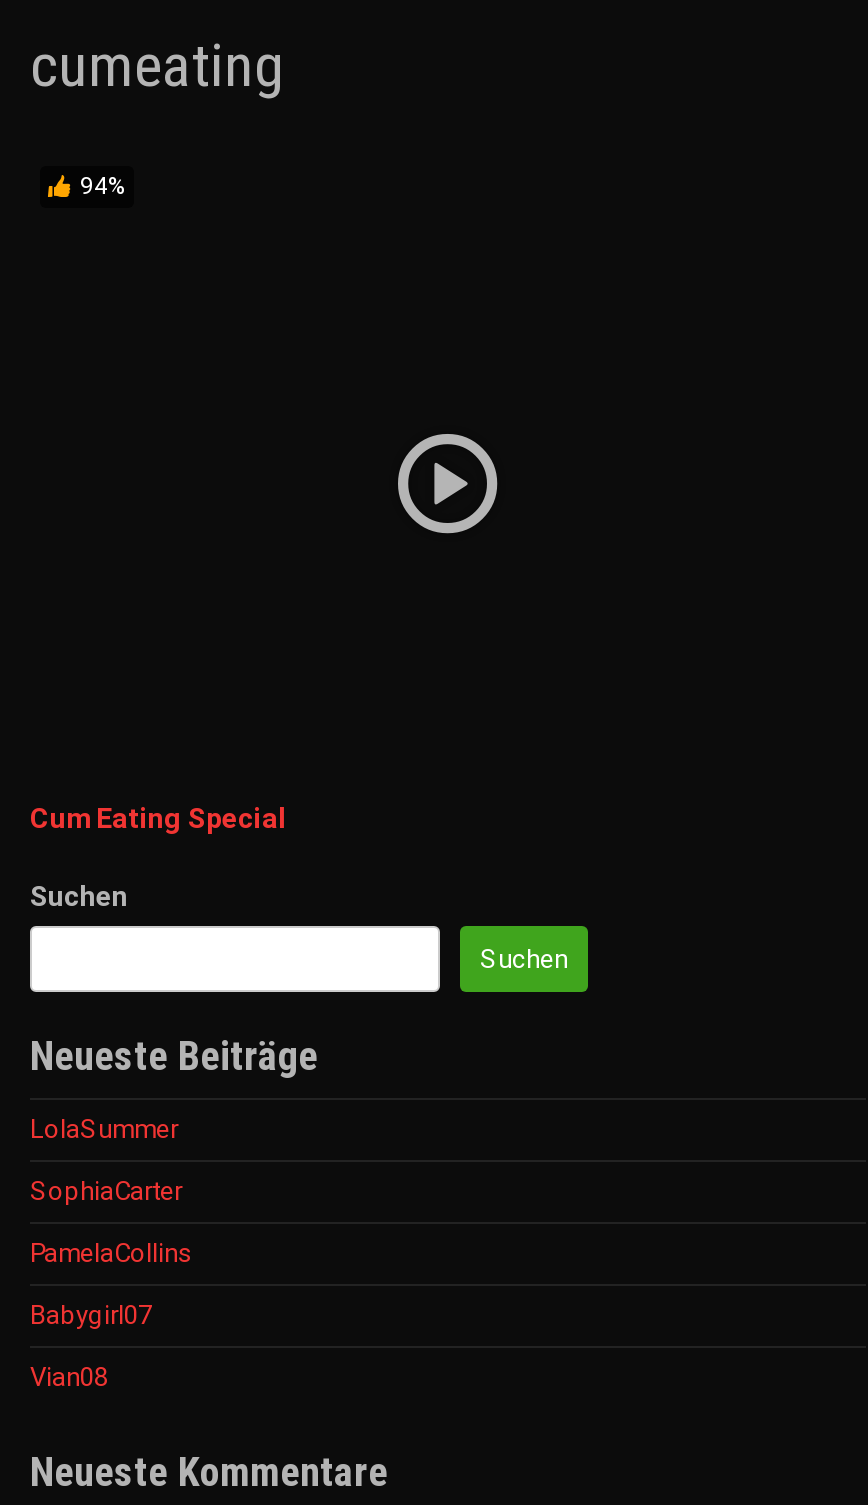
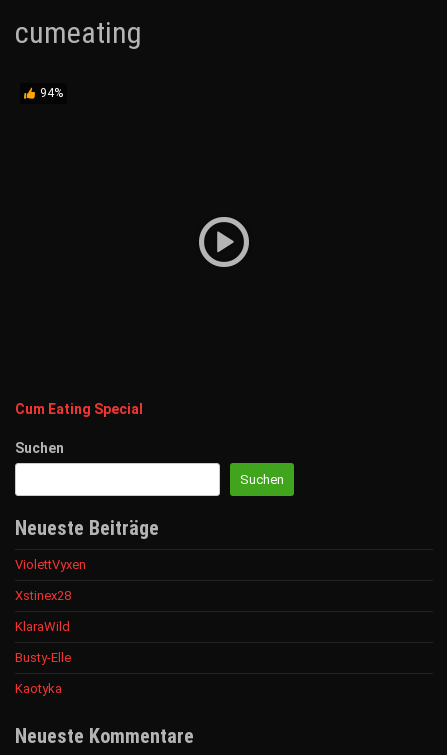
[30,1113,178,1143] LolaSummer -> [15,557,86,572] ViolettVyxen
[30,1175,182,1205] SophiaCarter -> [15,588,71,603] Xstinex28
[30,1237,192,1267] PamelaCollins -> [15,619,70,634] KlaraWild
[30,1299,152,1329] Babygirl07 -> [15,650,71,665] Busty-Elle
[30,1361,108,1391] Vian08 -> [15,681,62,696] Kaotyka

